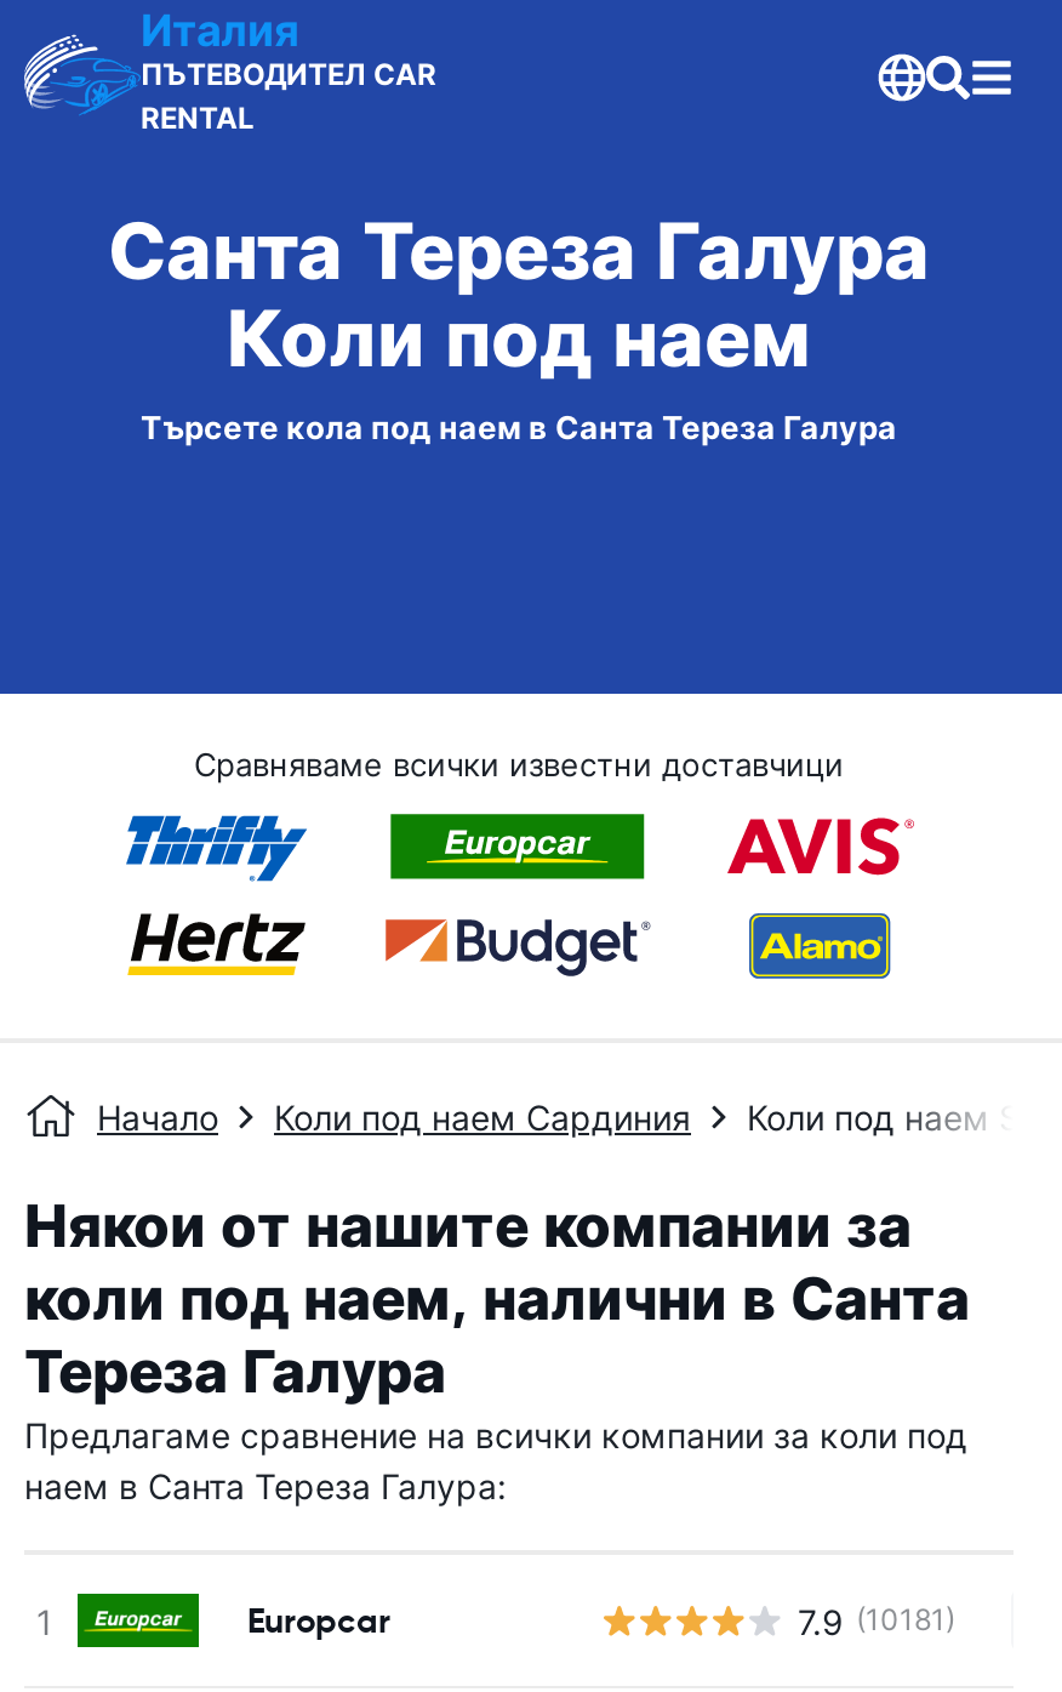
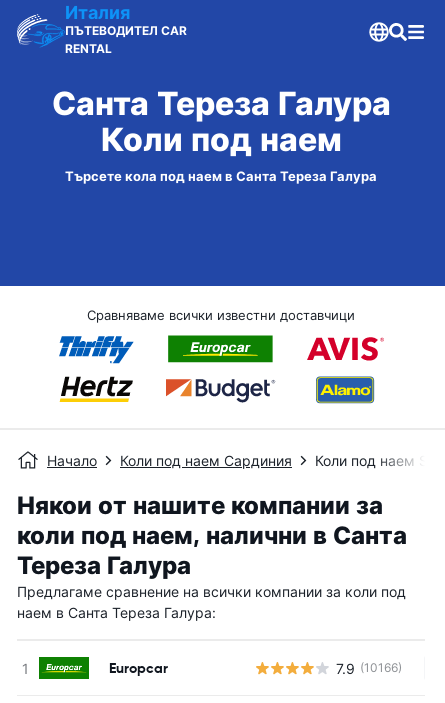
[798,1600,955,1641] 7.9 (10181) -> [336,659,402,676] 7.9 (10166)

